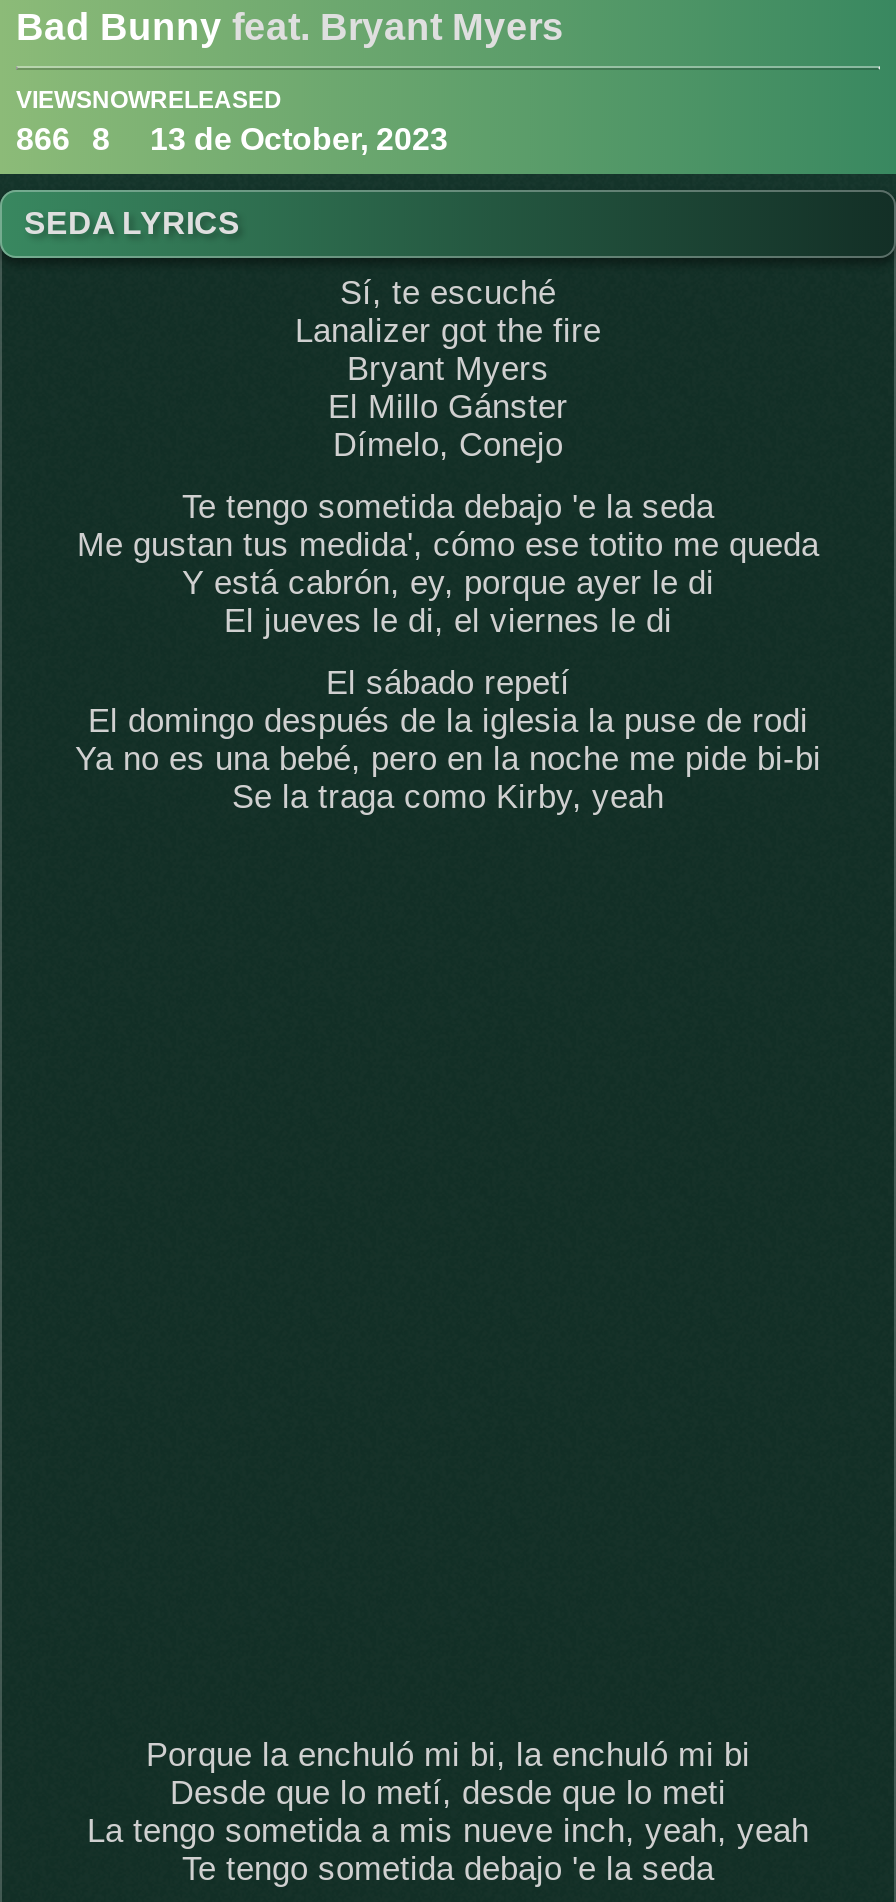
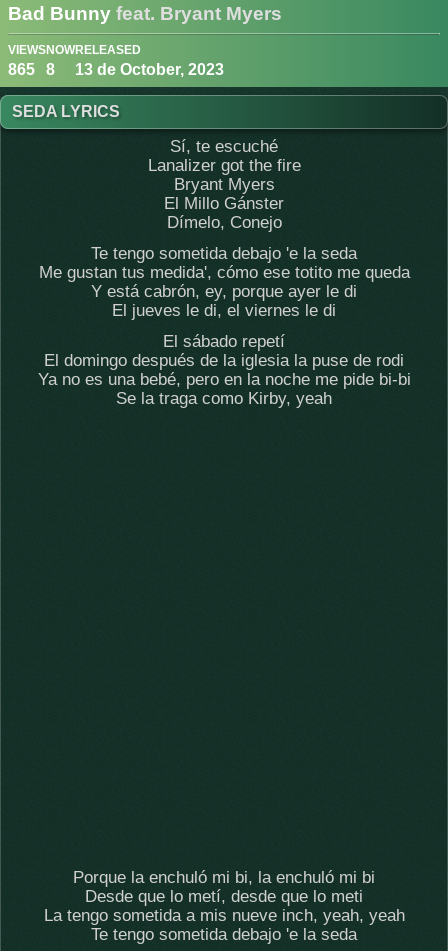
[16,122,448,156] 866 8 13 de October, 2023 -> [8,61,224,78] 865 8 13 de October, 2023

